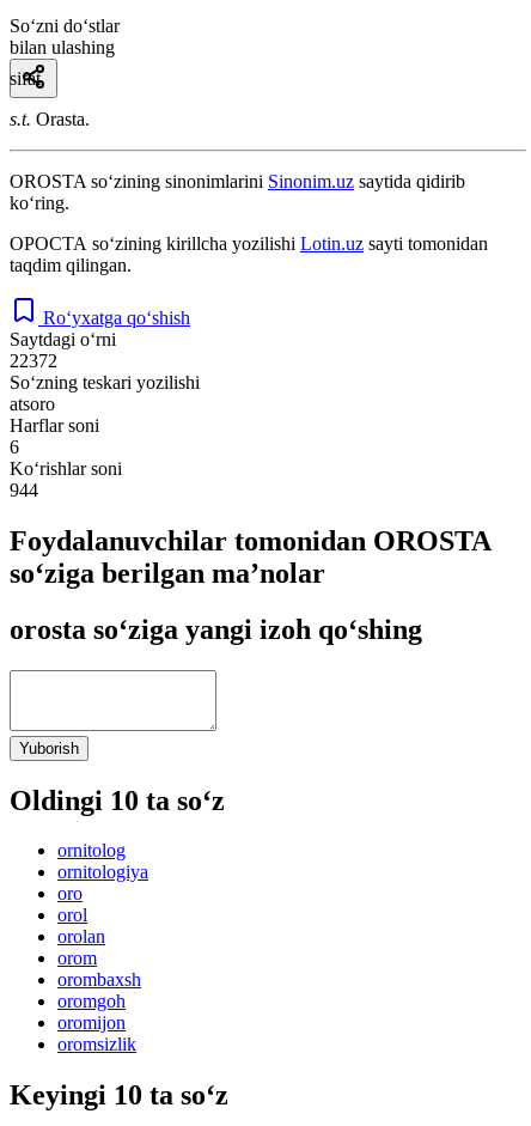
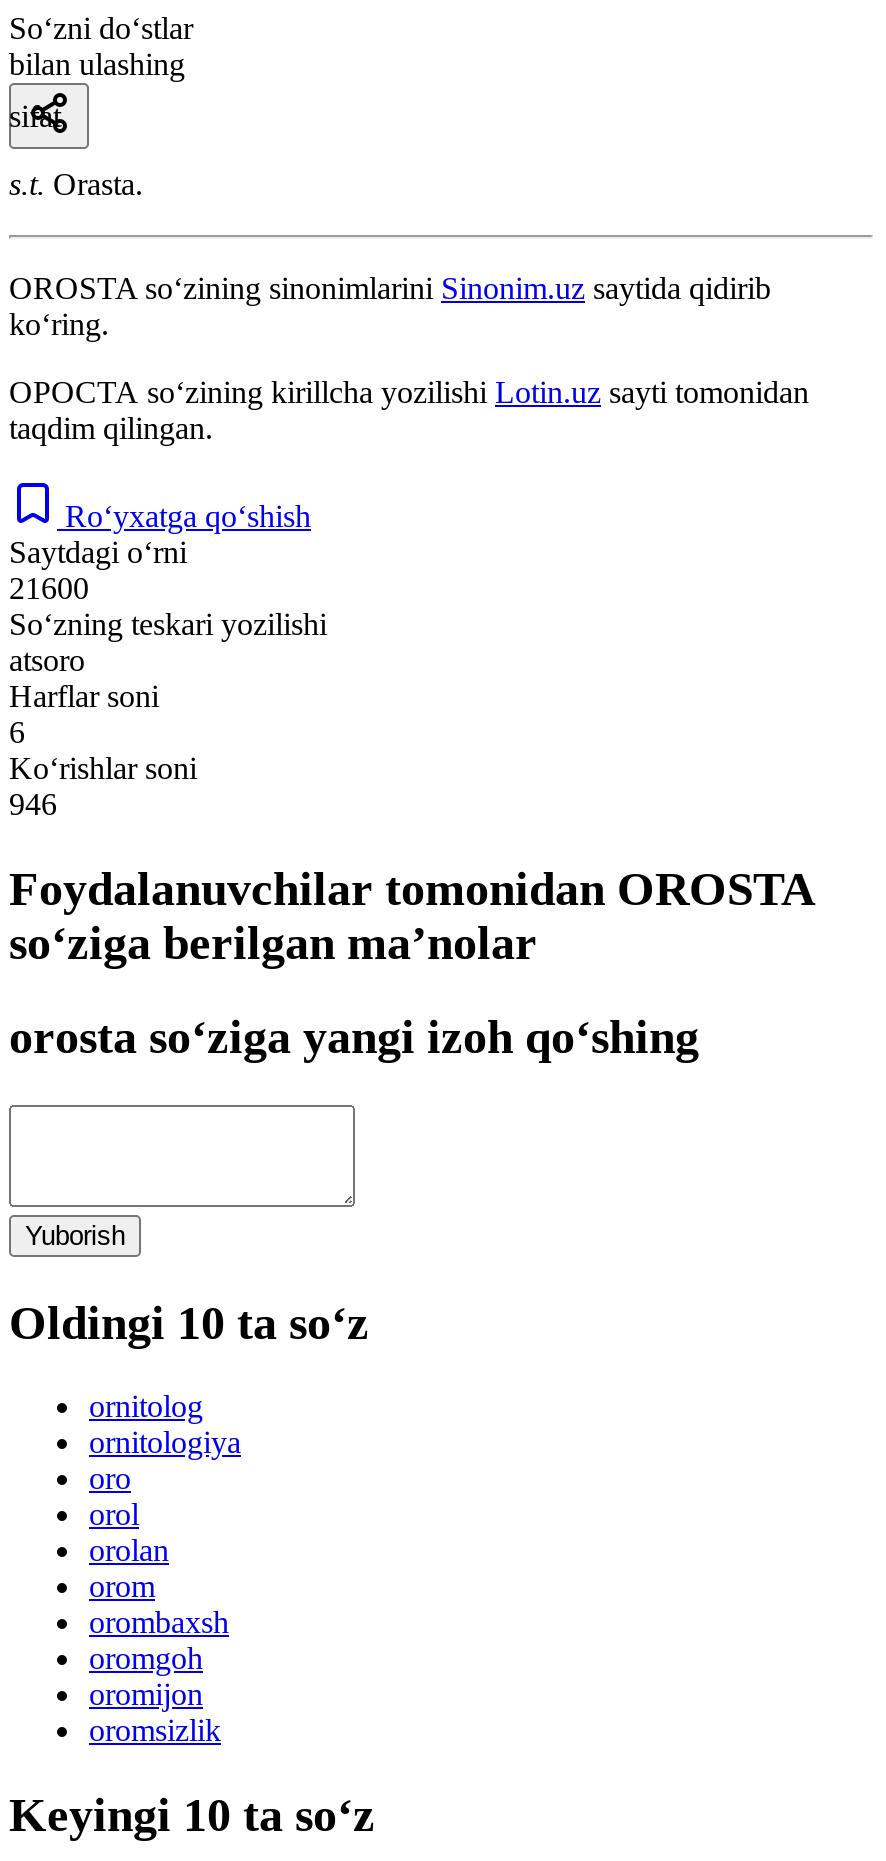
[10,350,57,371] 22372 -> [9,571,89,605] 21600
[10,480,38,500] 944 -> [9,787,57,821] 946

